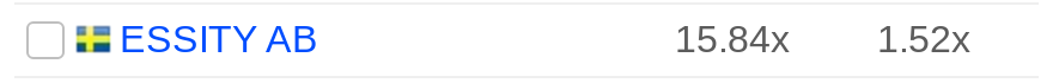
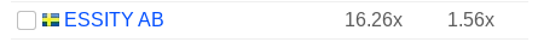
[675,19,970,59] 15.84x | 1.52x -> [345,10,494,30] 16.26x | 1.56x

